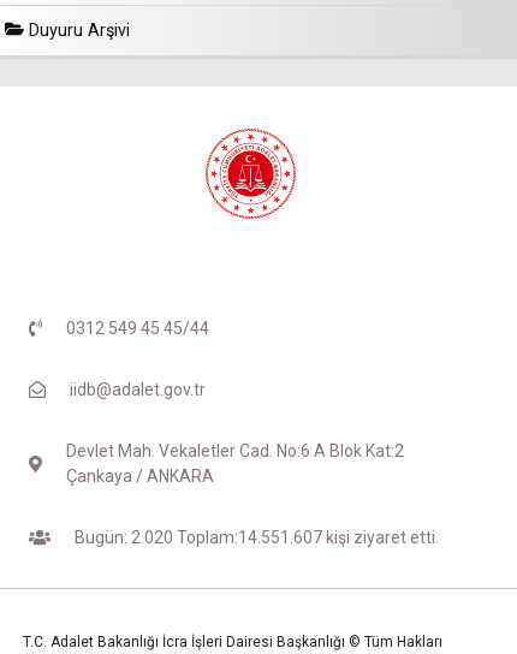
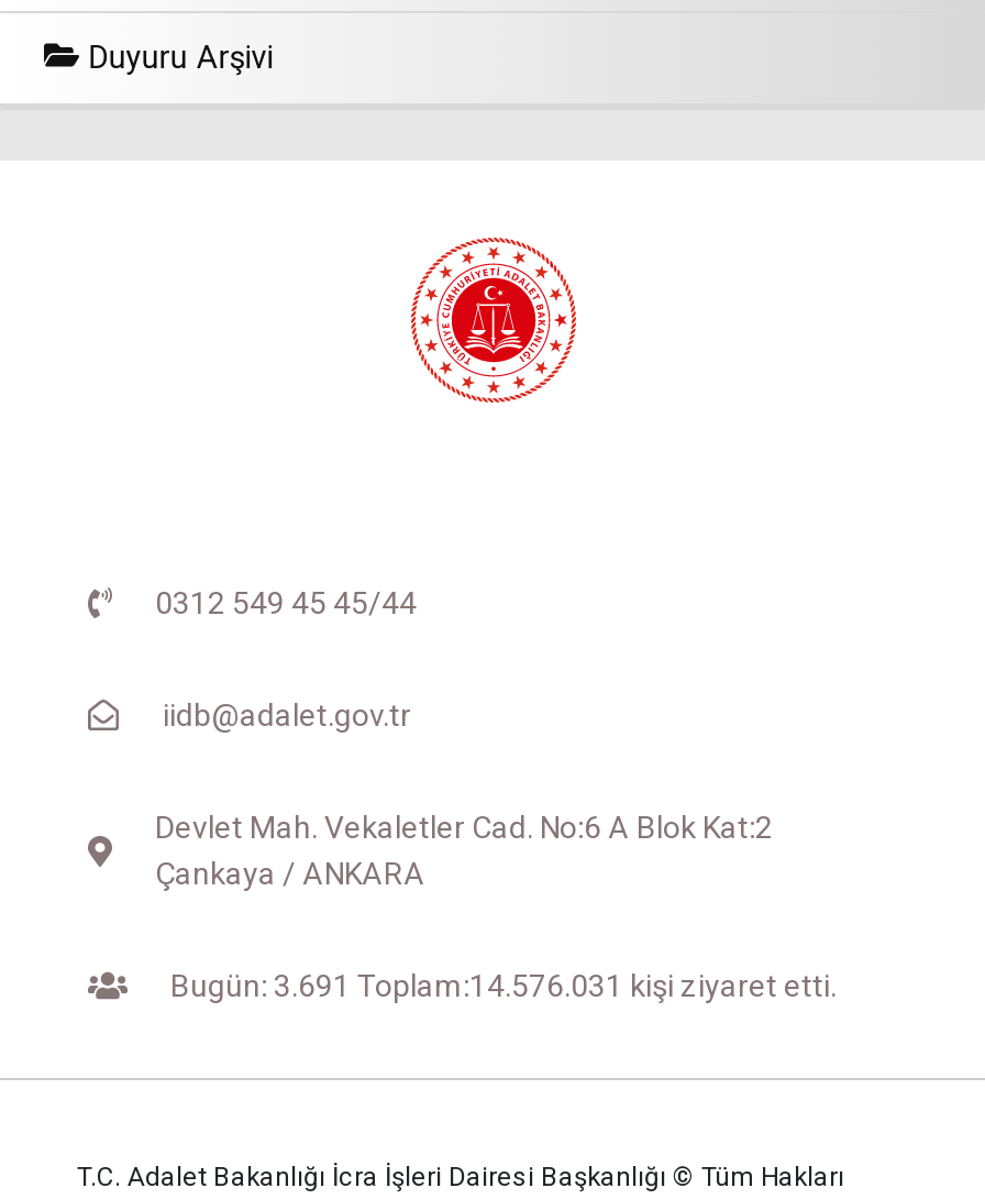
[74,527,438,547] Bugün: 2.020 Toplam:14.551.607 kişi ziyaret etti. -> [170,967,837,1003] Bugün: 3.691 Toplam:14.576.031 kişi ziyaret etti.

